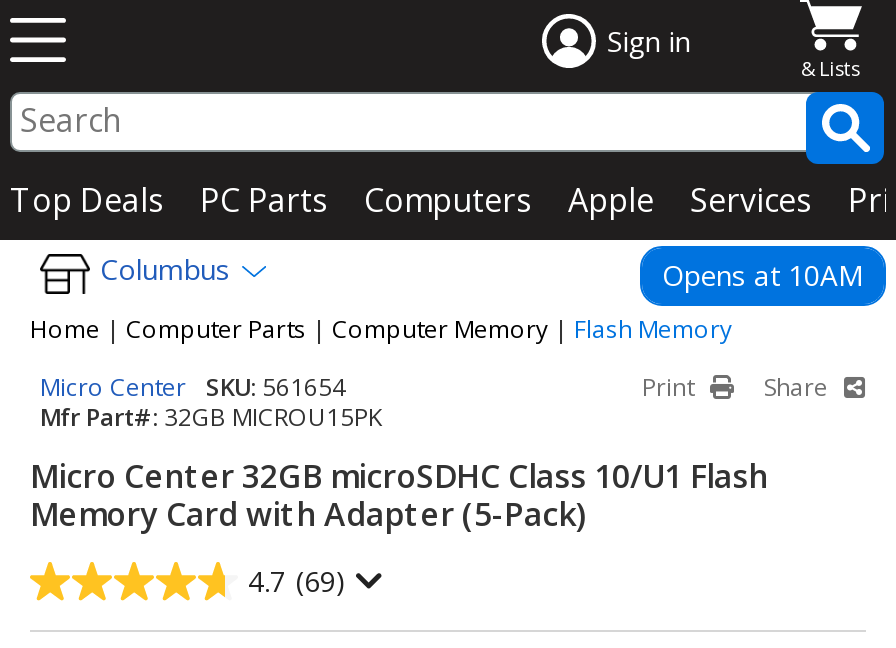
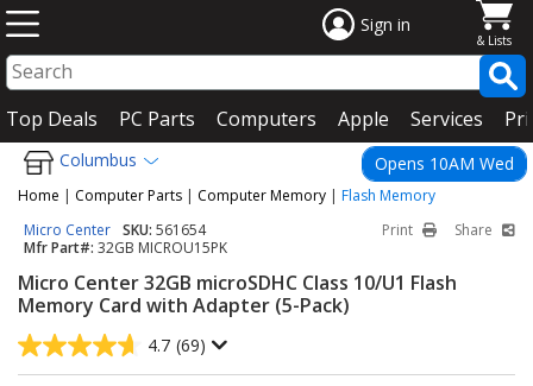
[662,255,864,293] Opens at 10AM -> [375,151,514,174] Opens 10AM Wed

